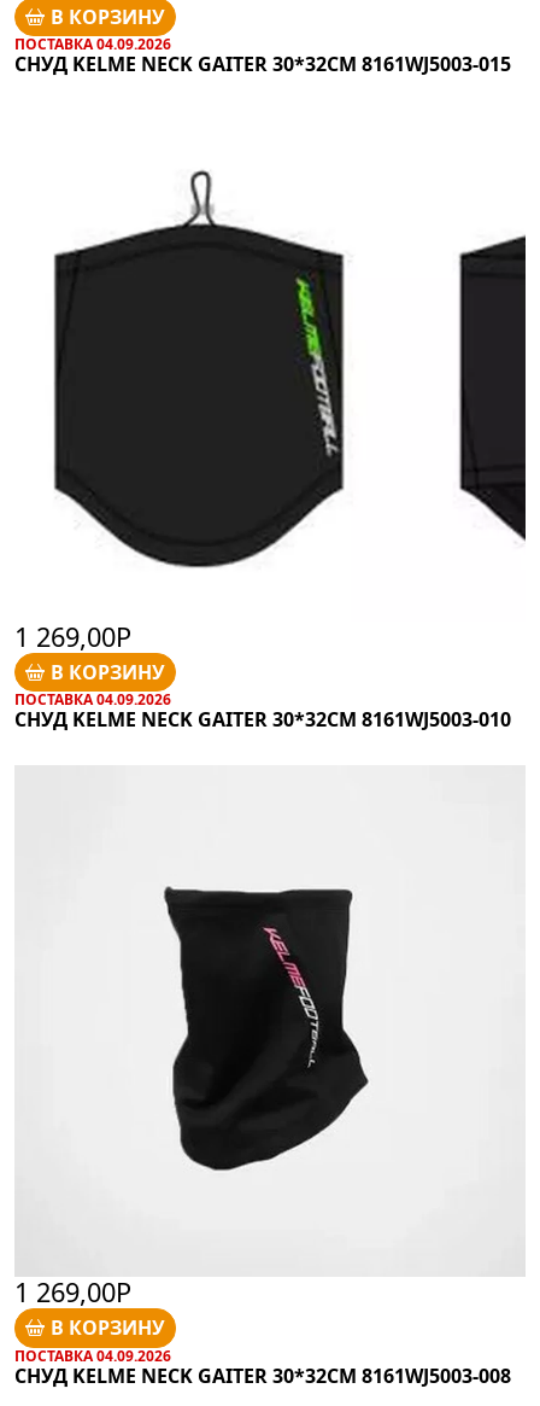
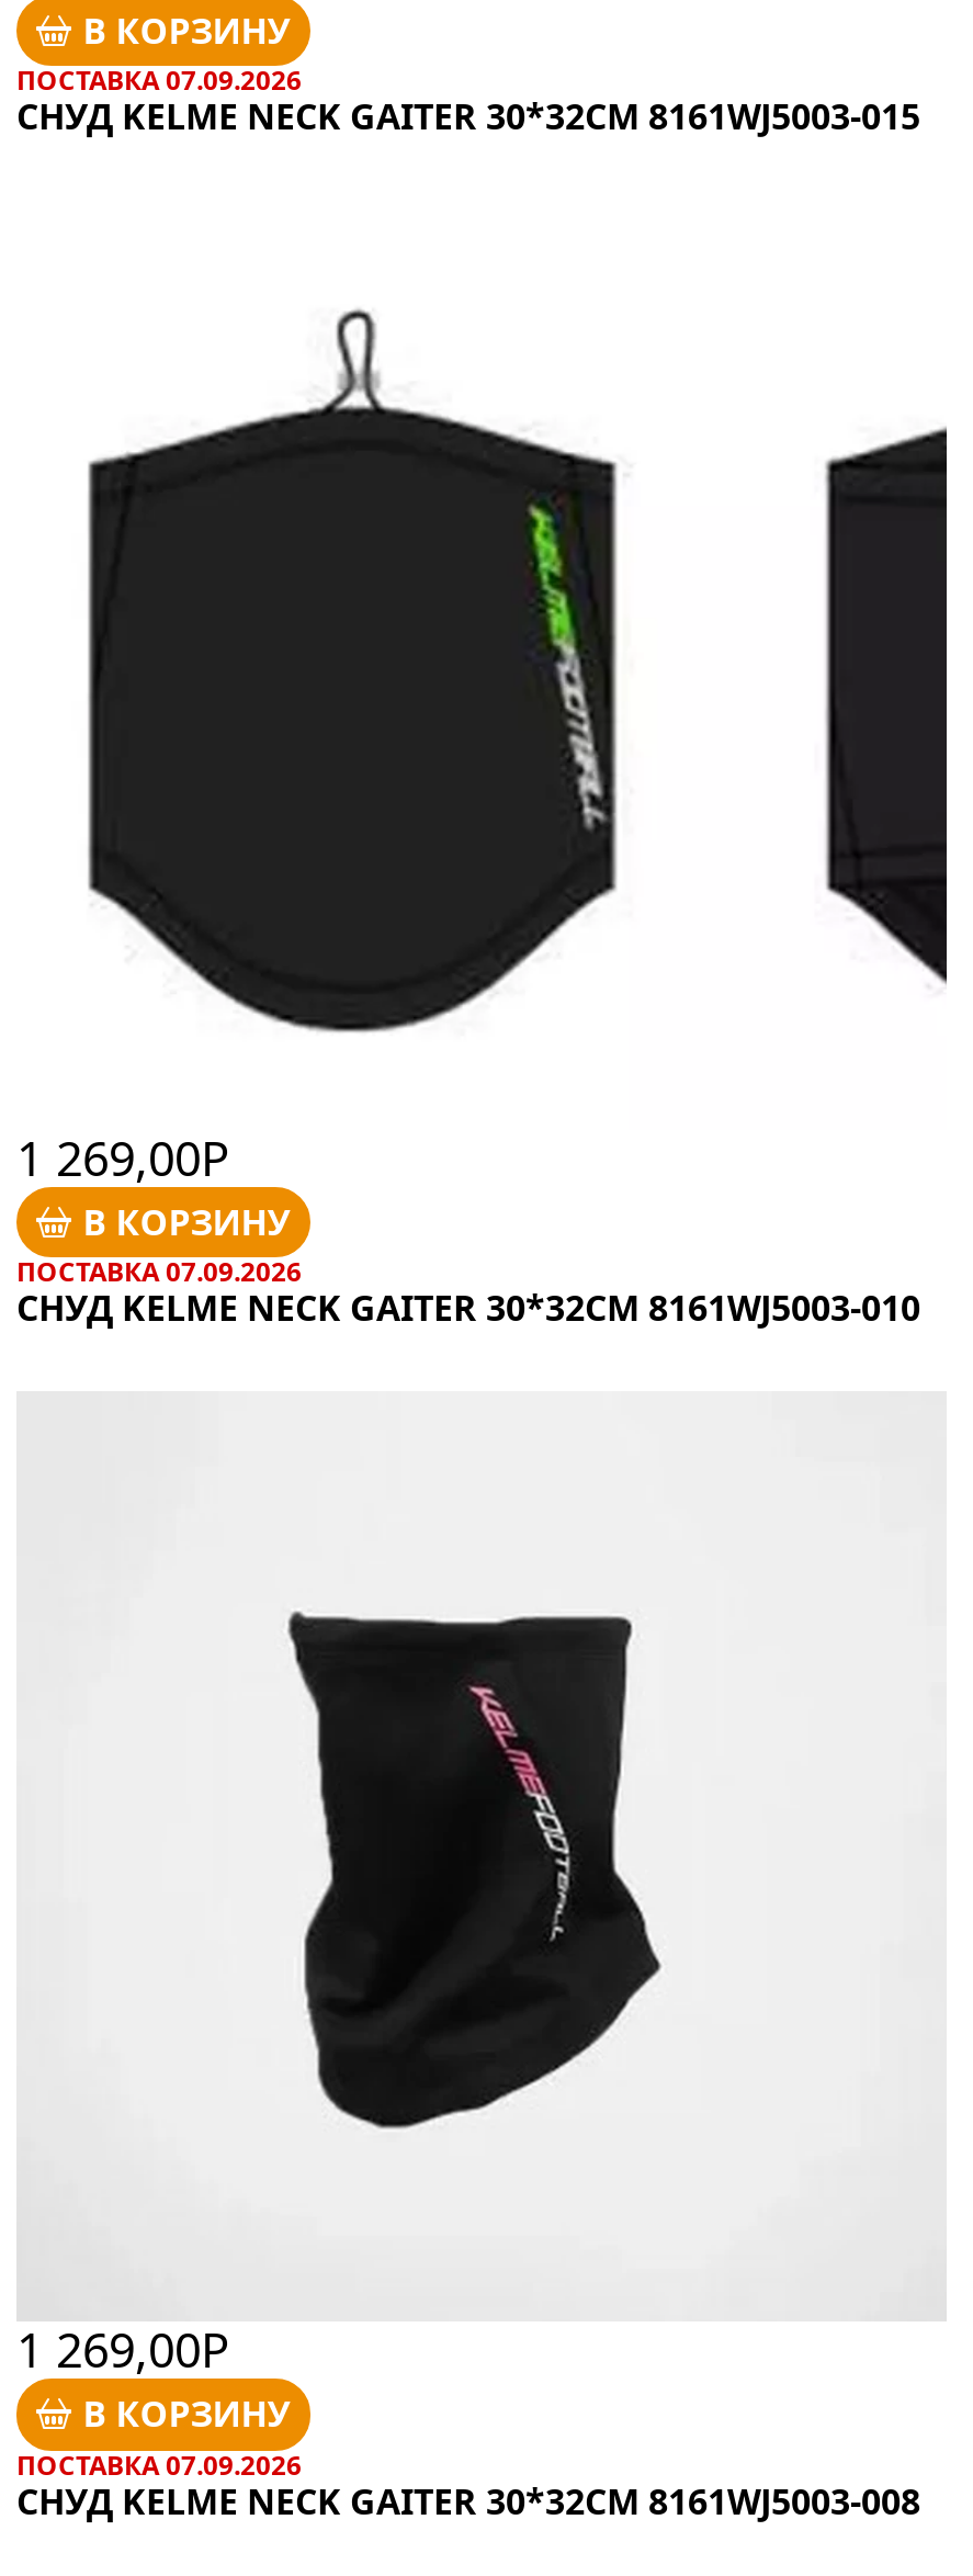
[14,34,171,54] ПОСТАВКА 04.09.2026 -> [16,61,302,99] ПОСТАВКА 07.09.2026
[14,689,171,710] ПОСТАВКА 04.09.2026 -> [16,1253,302,1291] ПОСТАВКА 07.09.2026
[14,1345,171,1366] ПОСТАВКА 04.09.2026 -> [16,2446,302,2483] ПОСТАВКА 07.09.2026

